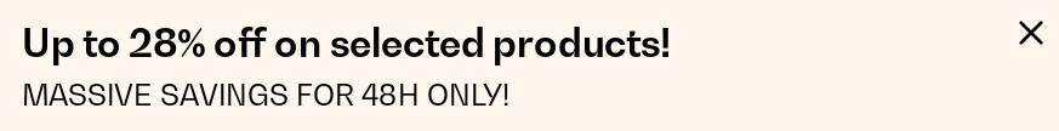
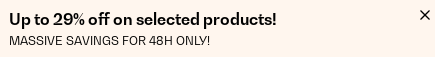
[22,18,672,67] Up to 28% off on selected products! -> [9,9,277,29] Up to 29% off on selected products!

